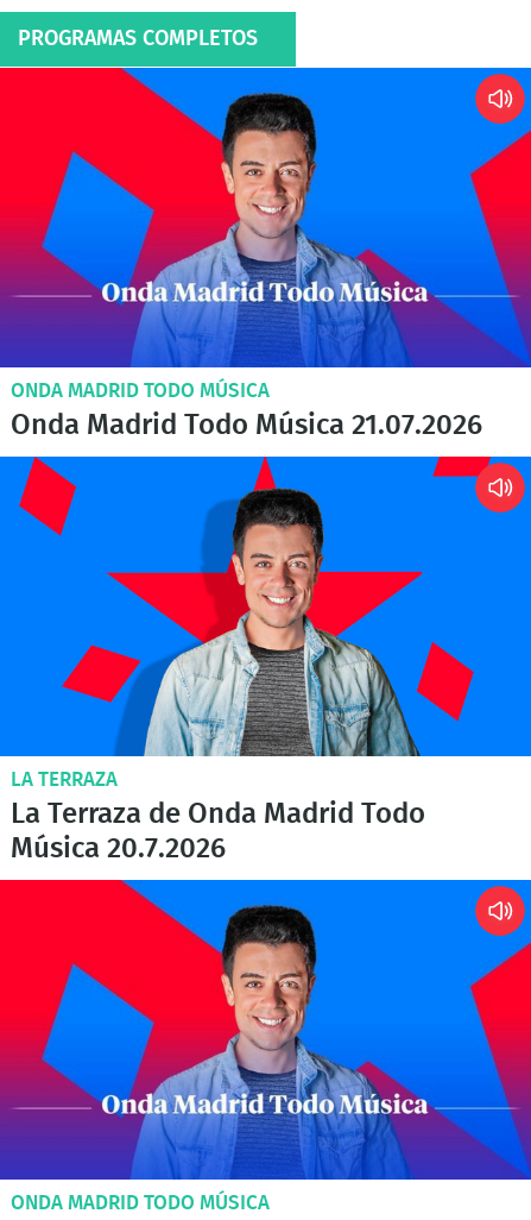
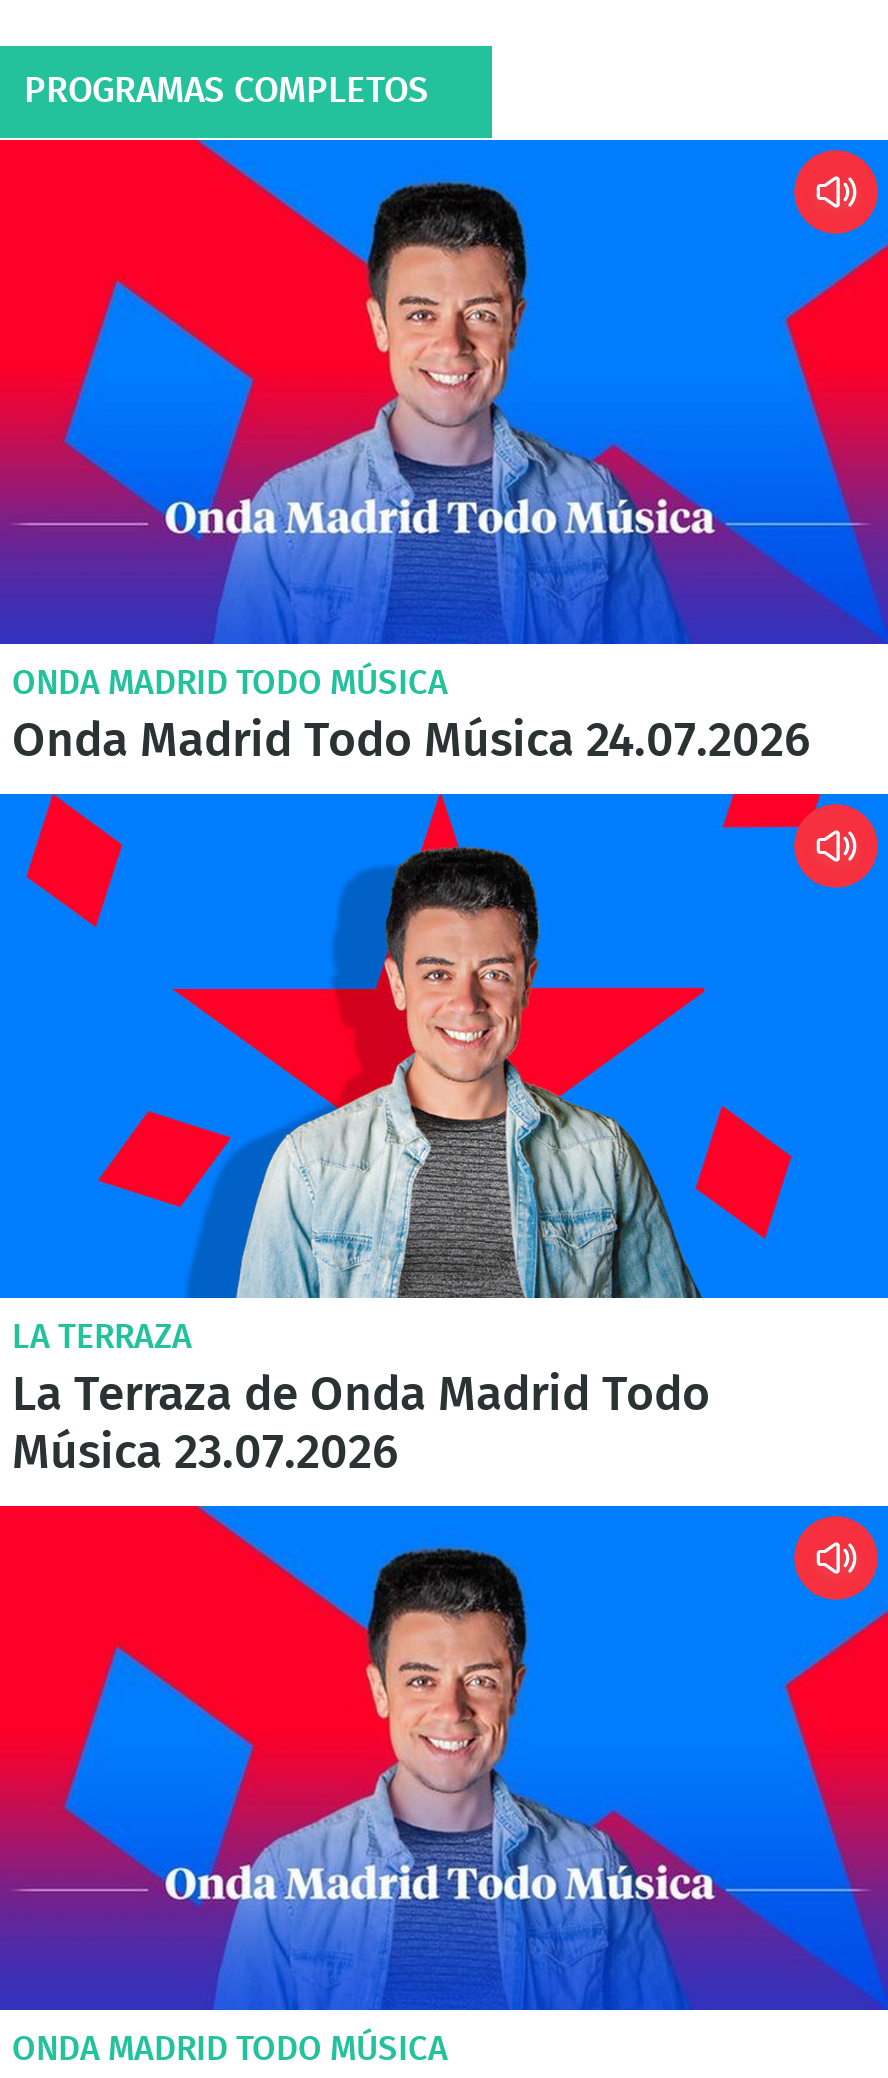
[11,411,482,440] Onda Madrid Todo Música 21.07.2026 -> [12,718,810,766] Onda Madrid Todo Música 24.07.2026
[11,835,226,863] Música 20.7.2026 -> [12,1430,398,1478] Música 23.07.2026

